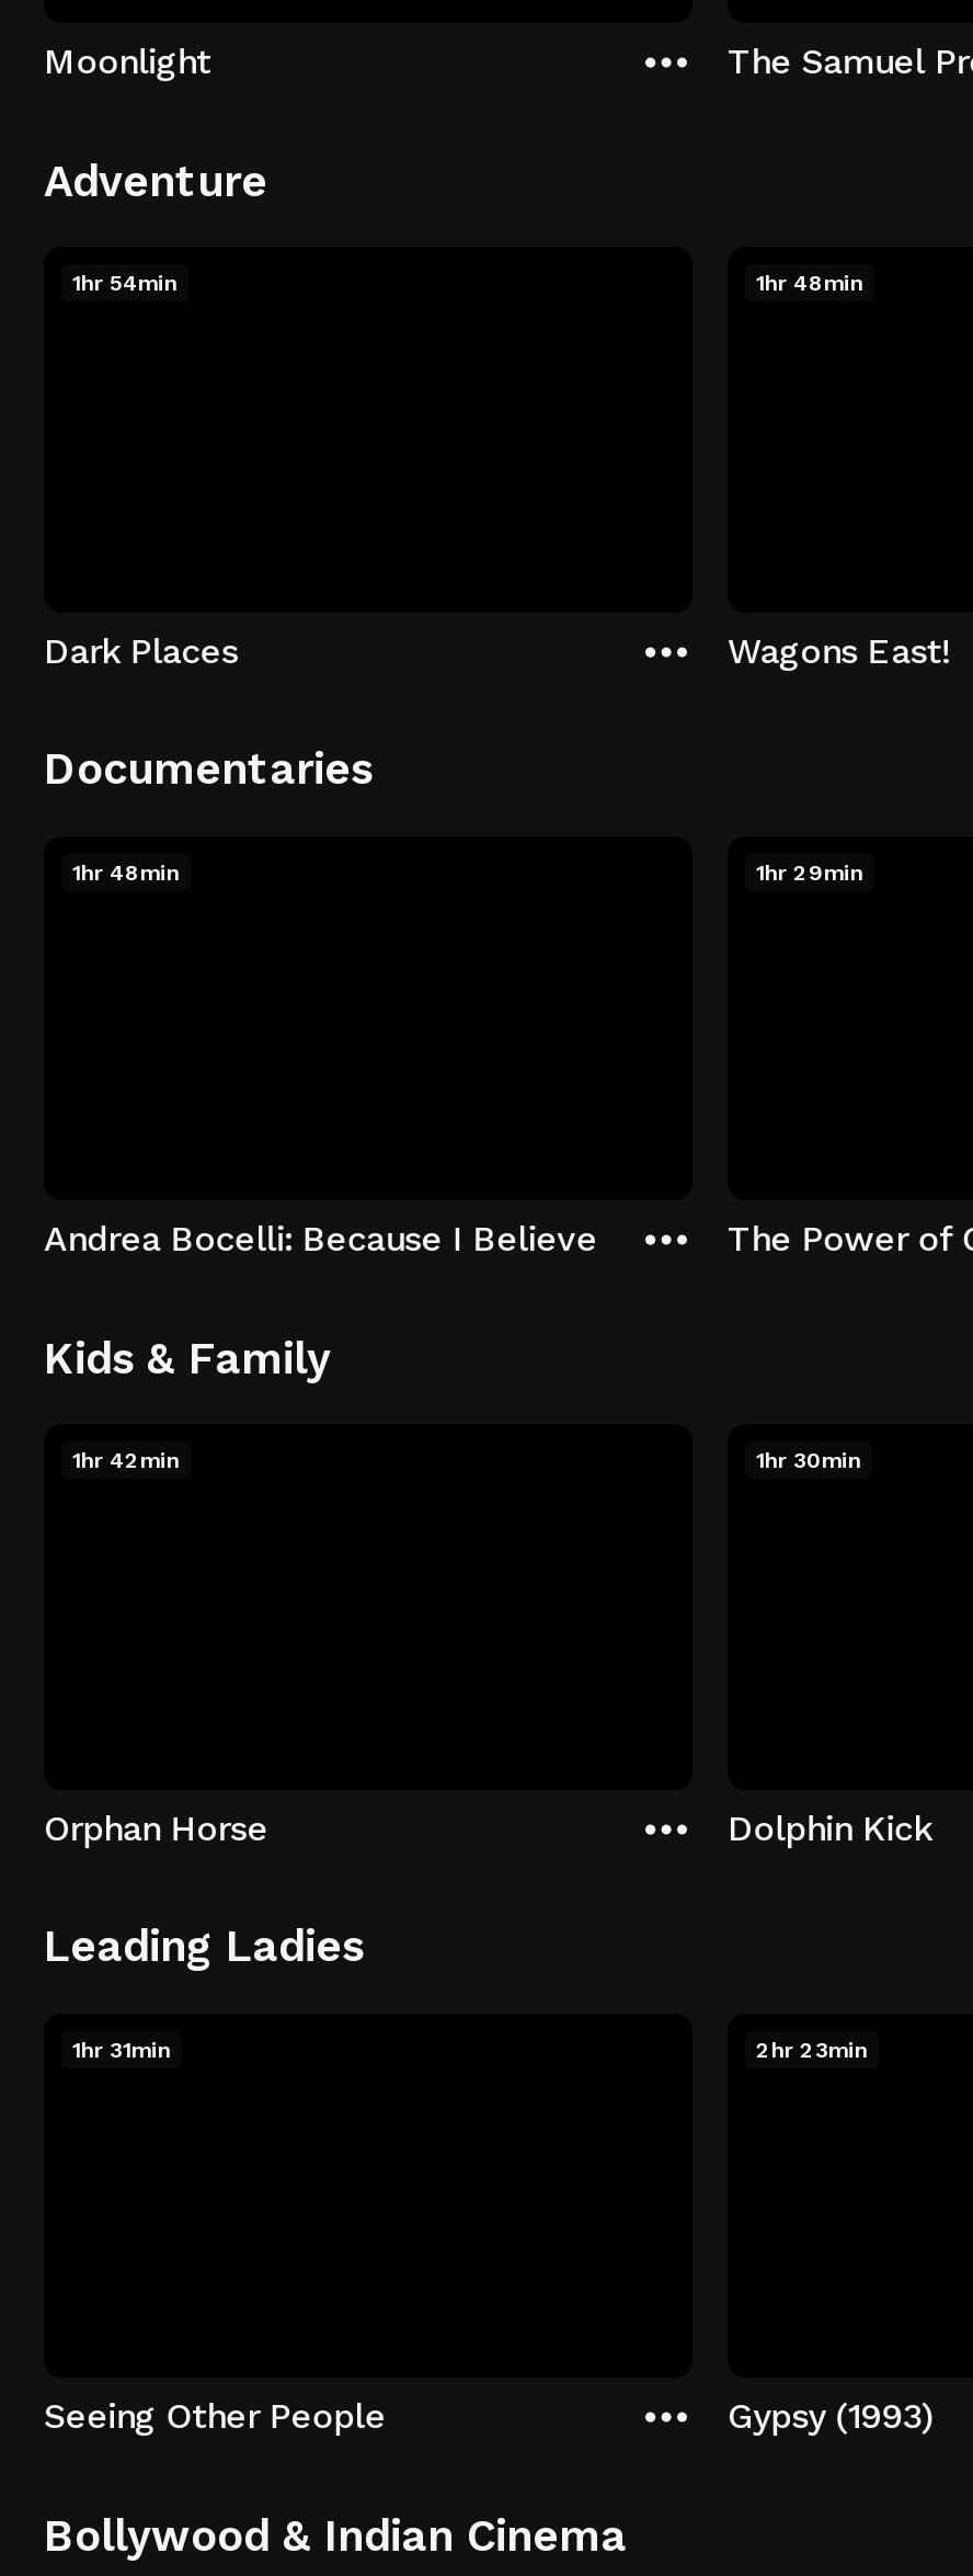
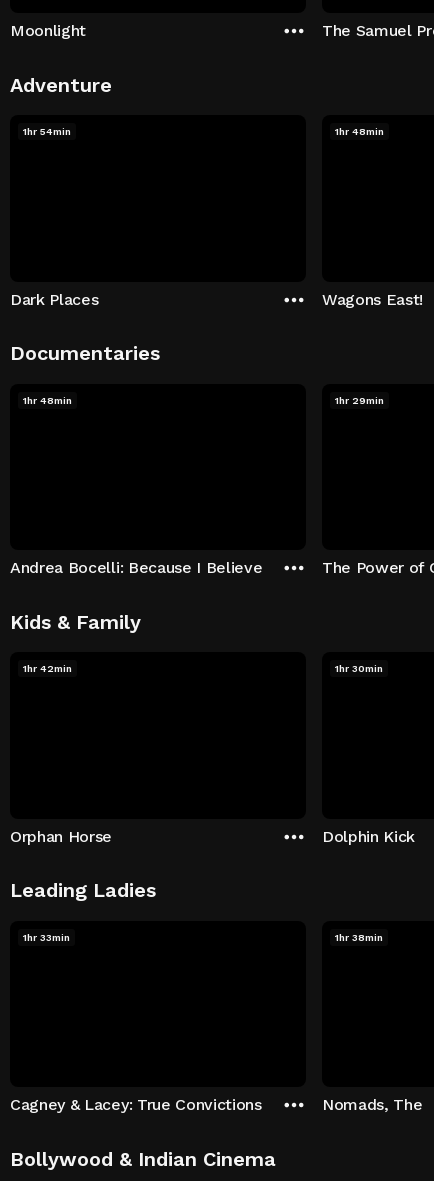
[72,2037,171,2061] 1hr 31min -> [23,931,70,942] 1hr 33min
[756,2037,868,2061] 2hr 23min -> [335,931,383,942] 1hr 38min
[44,2395,385,2437] Seeing Other People -> [10,1095,262,1114] Cagney & Lacey: True Convictions
[728,2395,934,2437] Gypsy (1993) -> [322,1095,422,1114] Nomads, The

